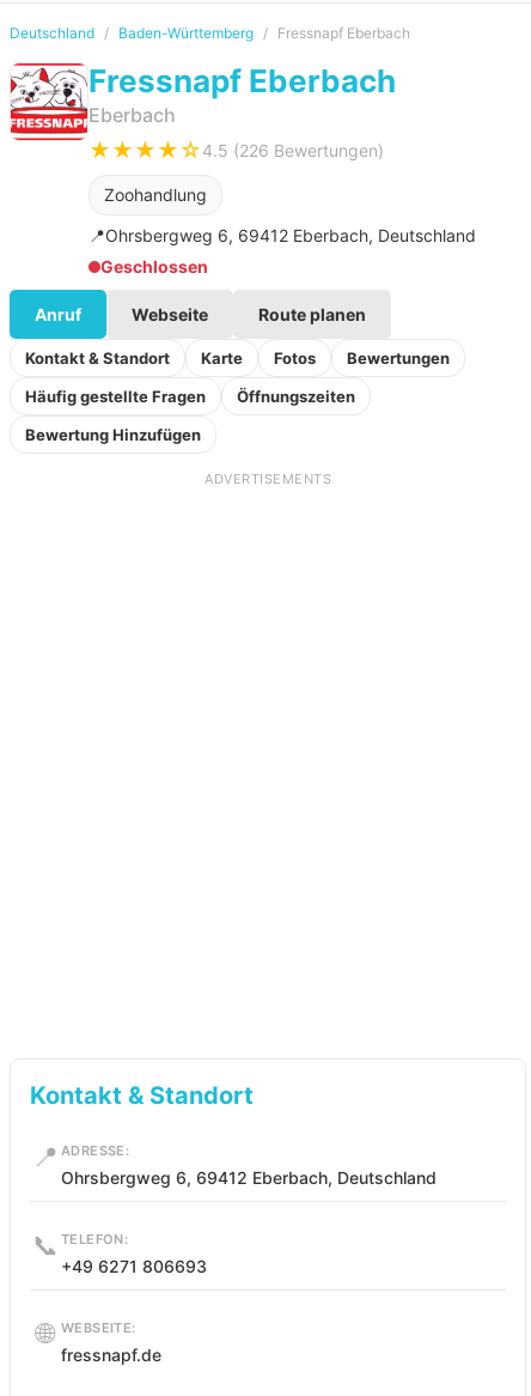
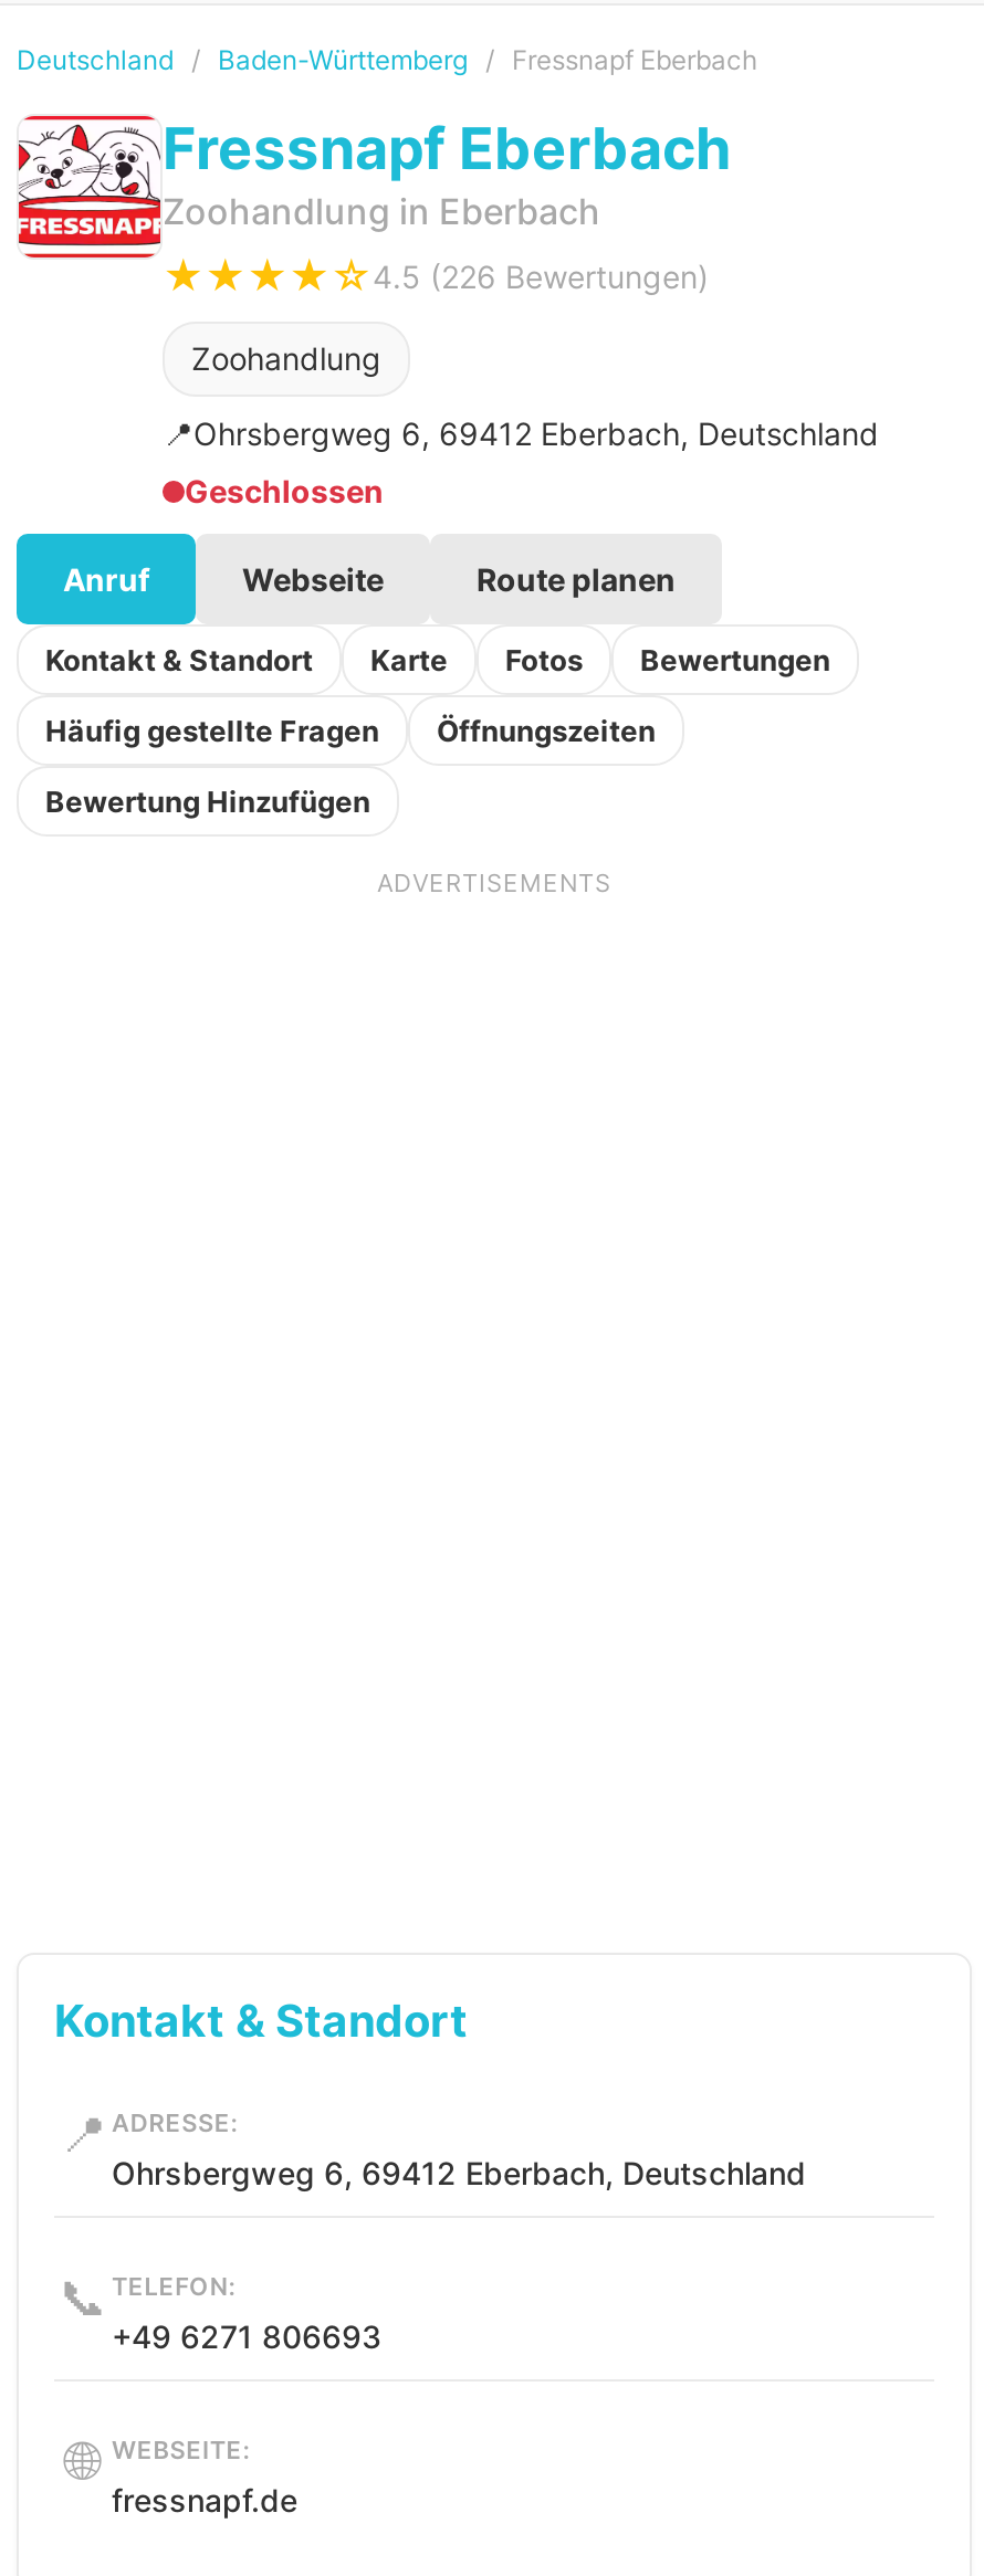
[89,103,176,127] Eberbach -> [163,189,600,233] Zoohandlung in Eberbach

